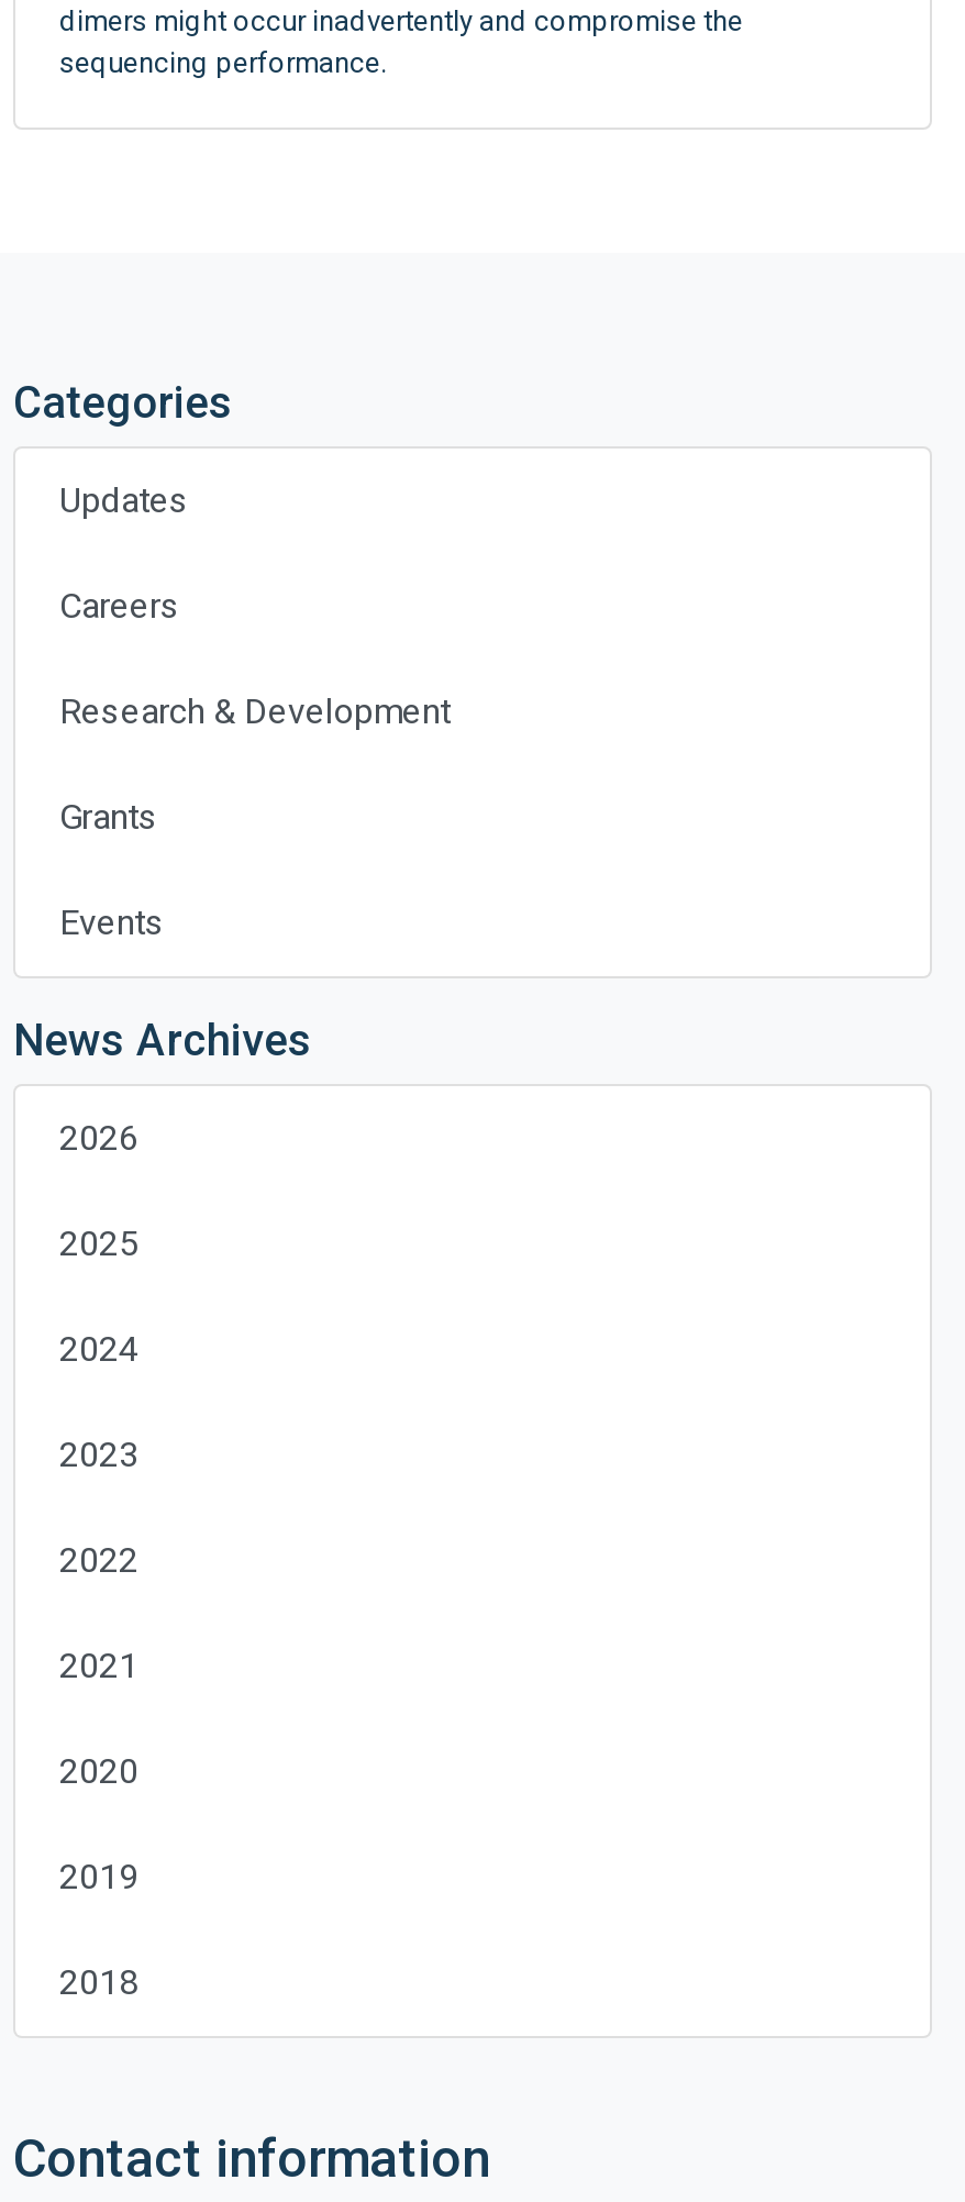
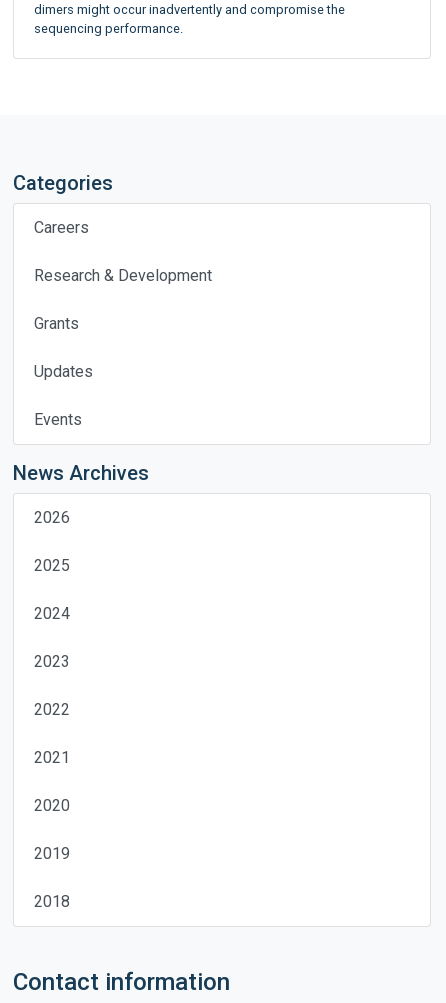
moved [59,479,189,521] -> [34,362,93,381]: Updates
moved [59,585,451,838] -> [34,218,212,333]: Careers | Research & Development | Grants

